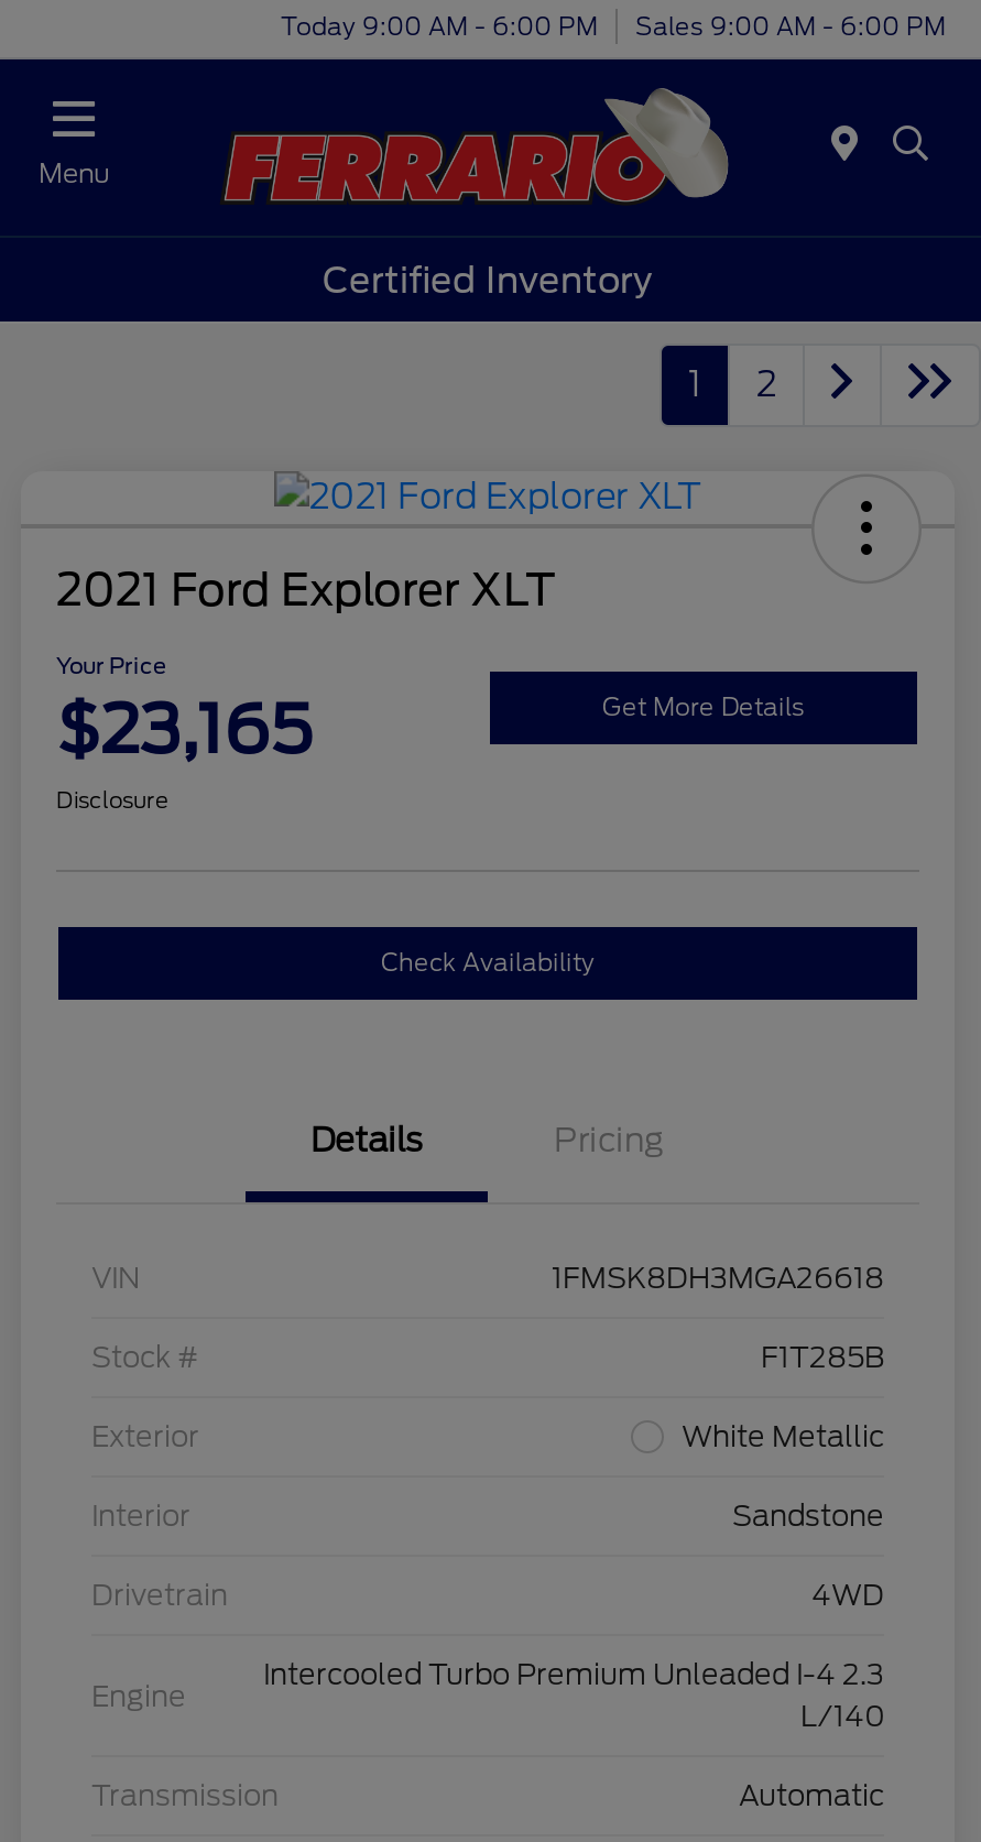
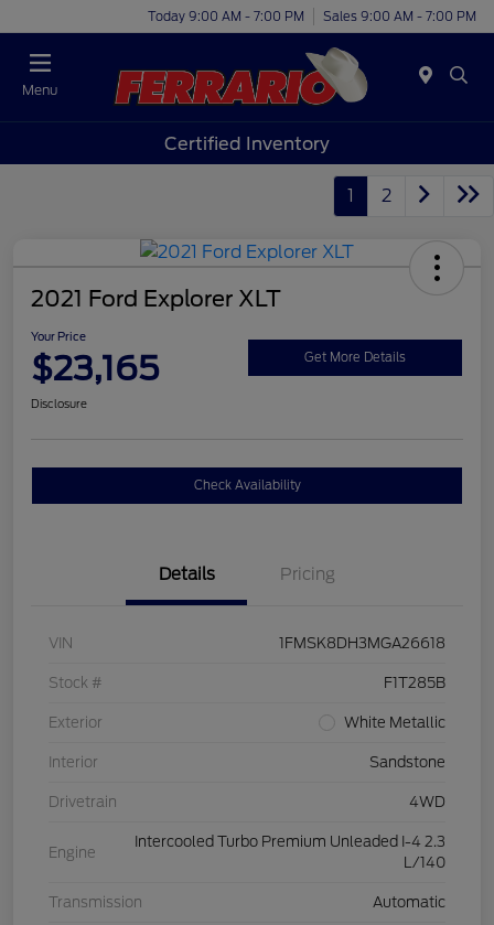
[281,10,598,41] Today 9:00 AM - 6:00 PM -> [148,8,304,24] Today 9:00 AM - 7:00 PM
[635,10,946,41] Sales 9:00 AM - 6:00 PM -> [323,8,476,24] Sales 9:00 AM - 7:00 PM

